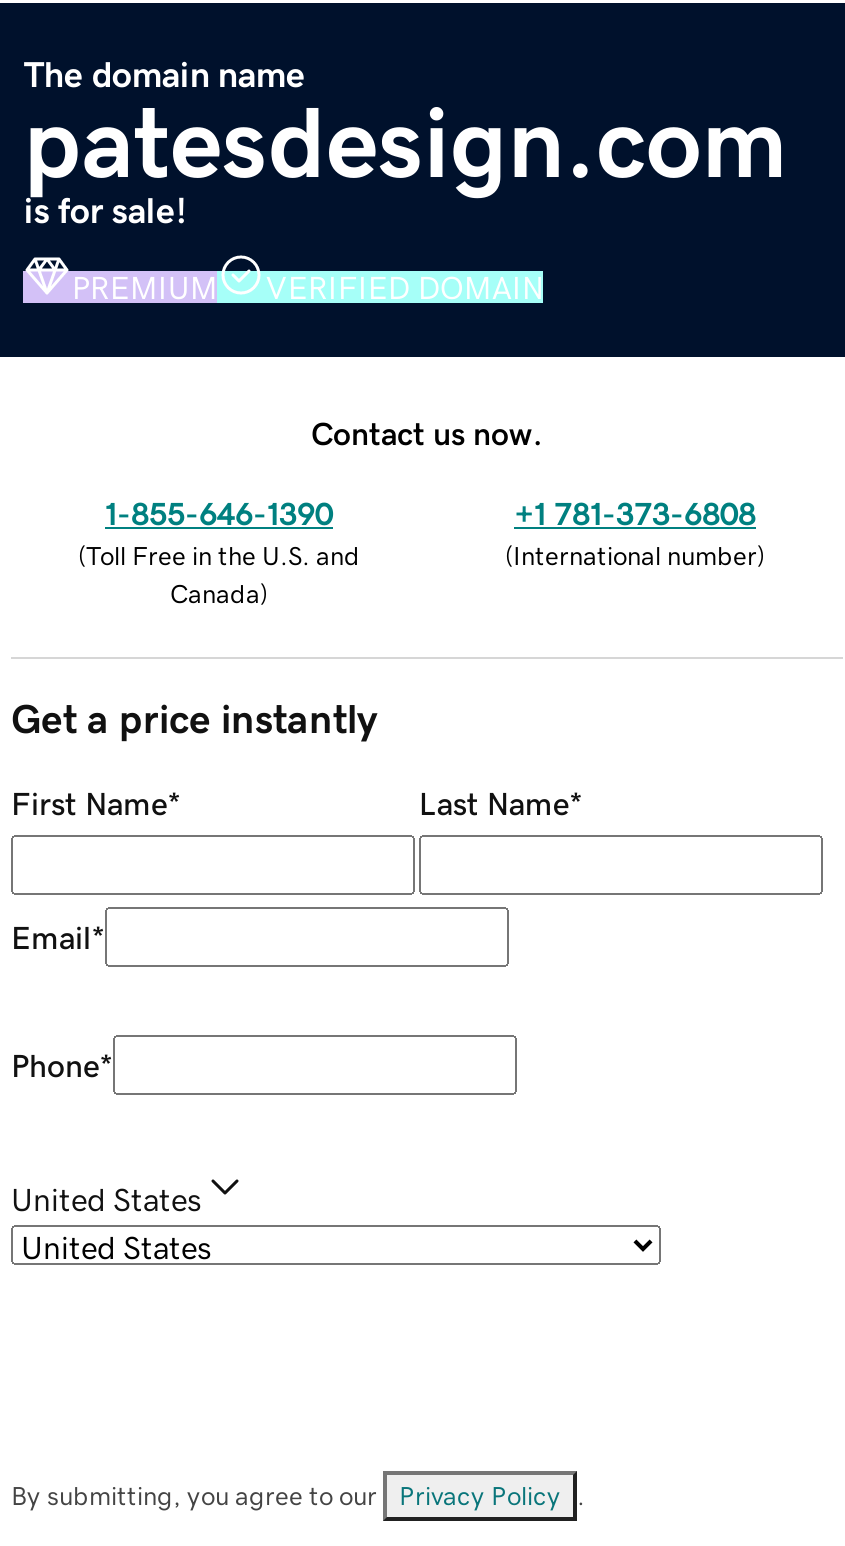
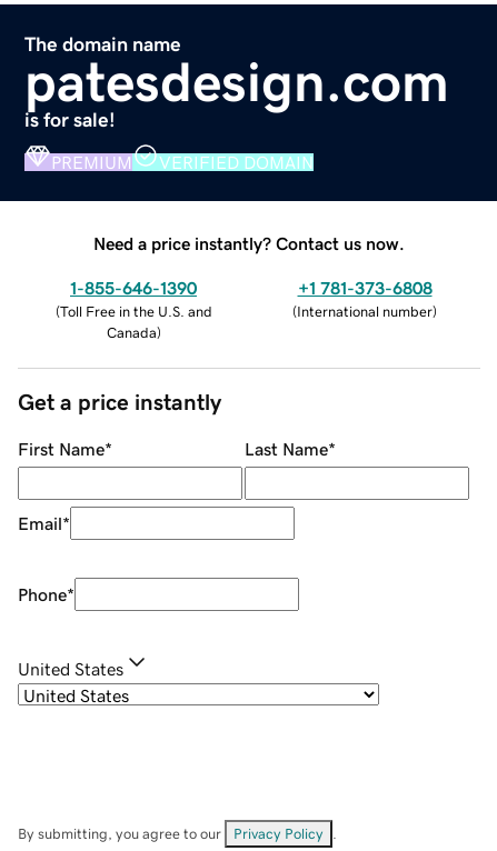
[311,416,543,448] Contact us now. -> [93,234,405,252] Need a price instantly? Contact us now.

